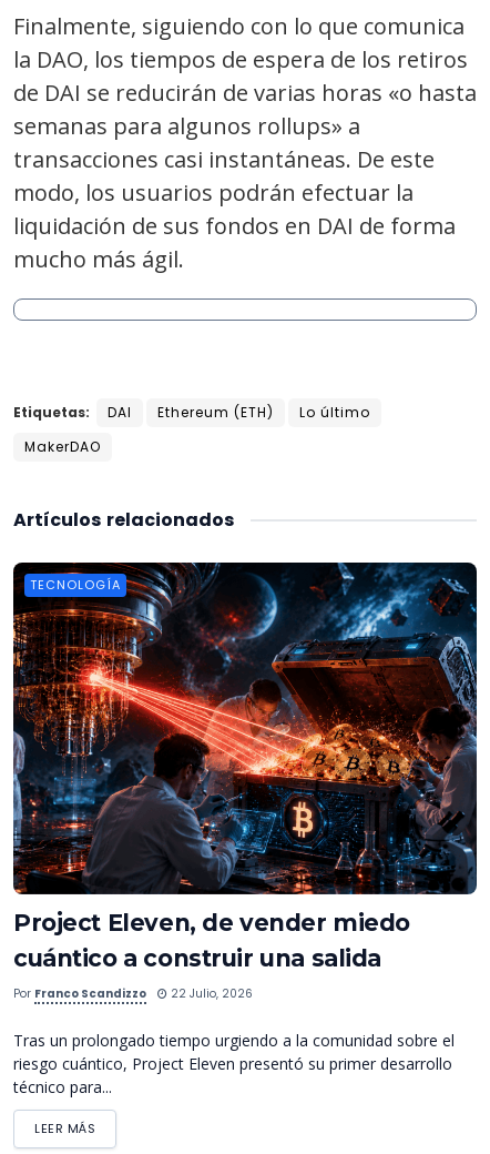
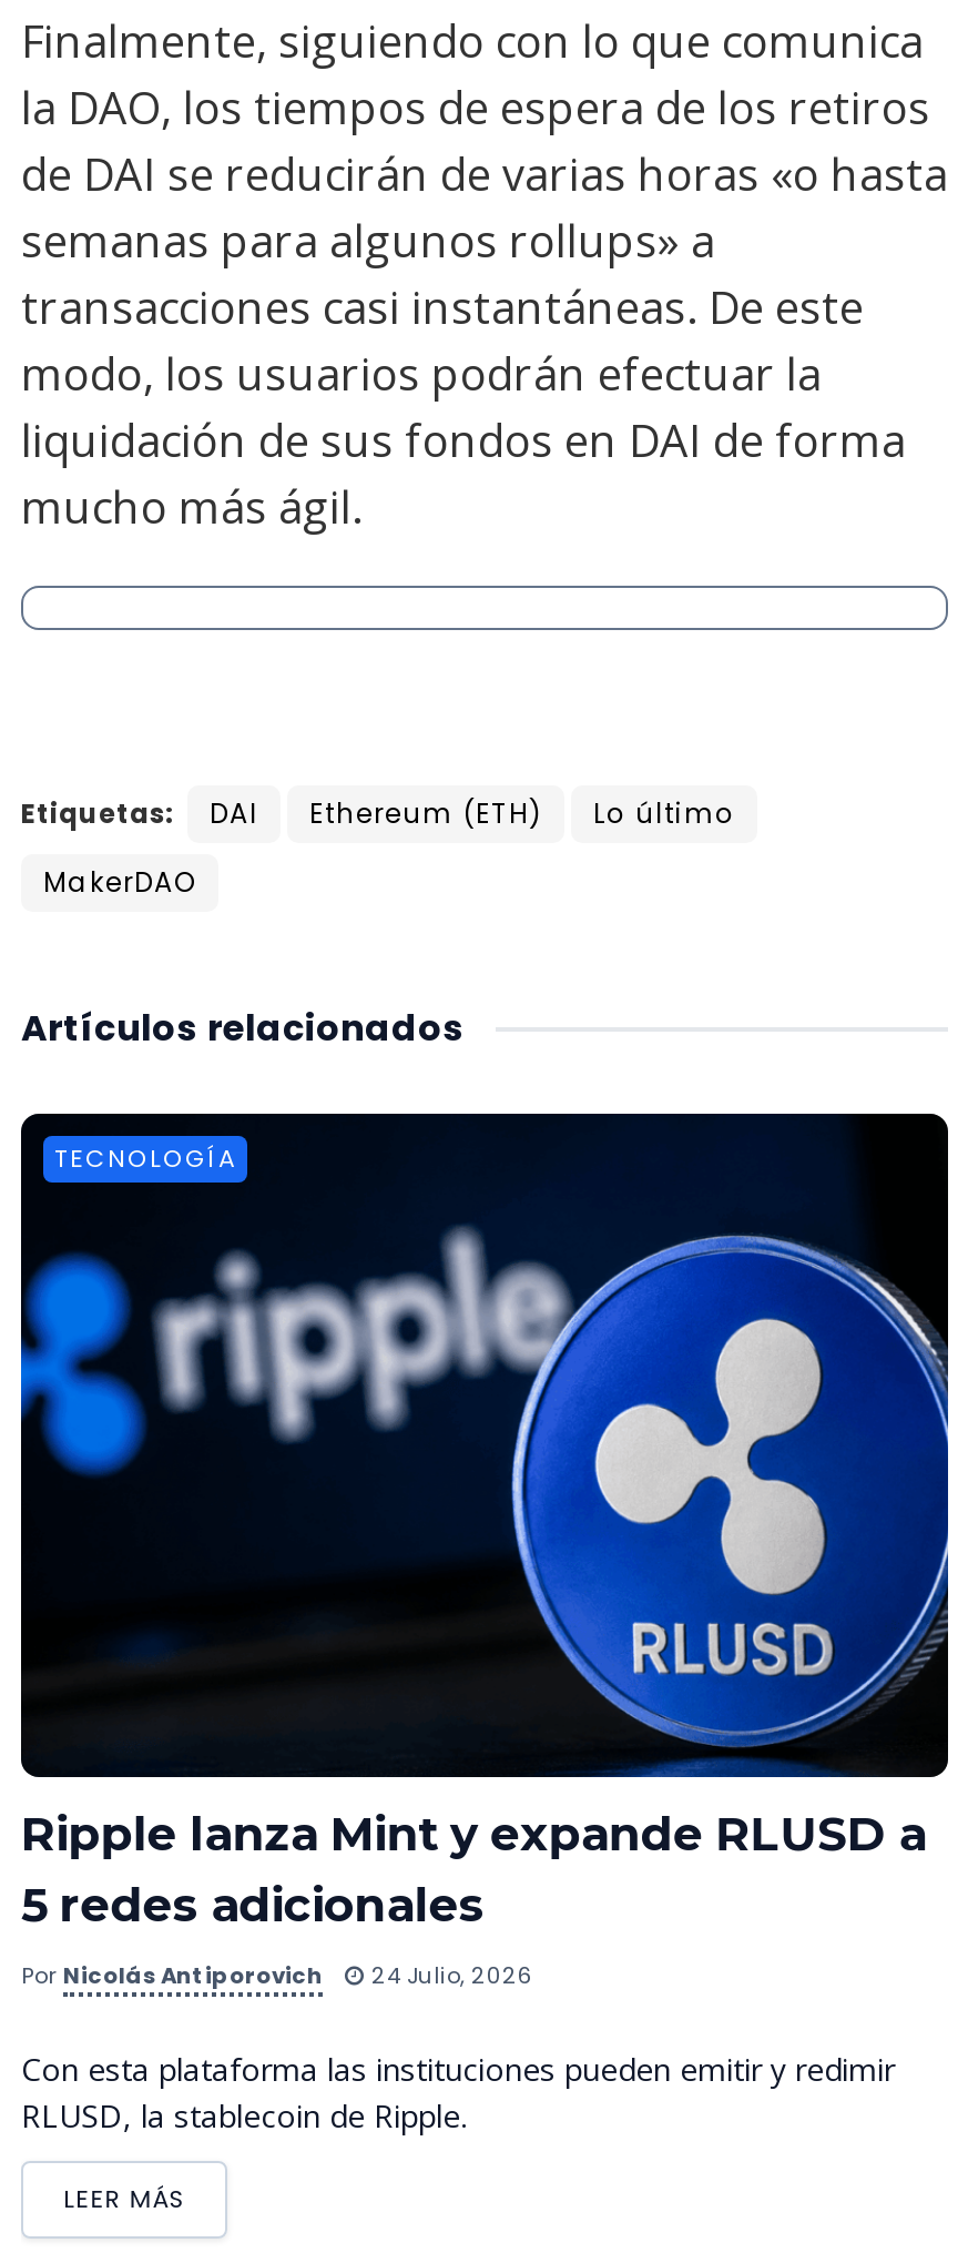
[12,561,478,972] [image] | Project Eleven, de vender miedo | cuántico a construir una salida -> [19,1114,950,1932] [image] | Ripple lanza Mint y expande RLUSD a | 5 redes adicionales
[13,985,253,1002] Por Franco Scandizzo | 22 Julio, 2026 -> [21,1959,533,1992] Por Nicolás Antiporovich | 24 Julio, 2026
[13,1030,455,1097] Tras un prolongado tiempo urgiendo a la comunidad sobre el | riesgo cuántico, Project Eleven presentó su primer desarrollo | técnico para... -> [21,2048,895,2136] Con esta plataforma las instituciones pueden emitir y redimir | RLUSD, la stablecoin de Ripple.

